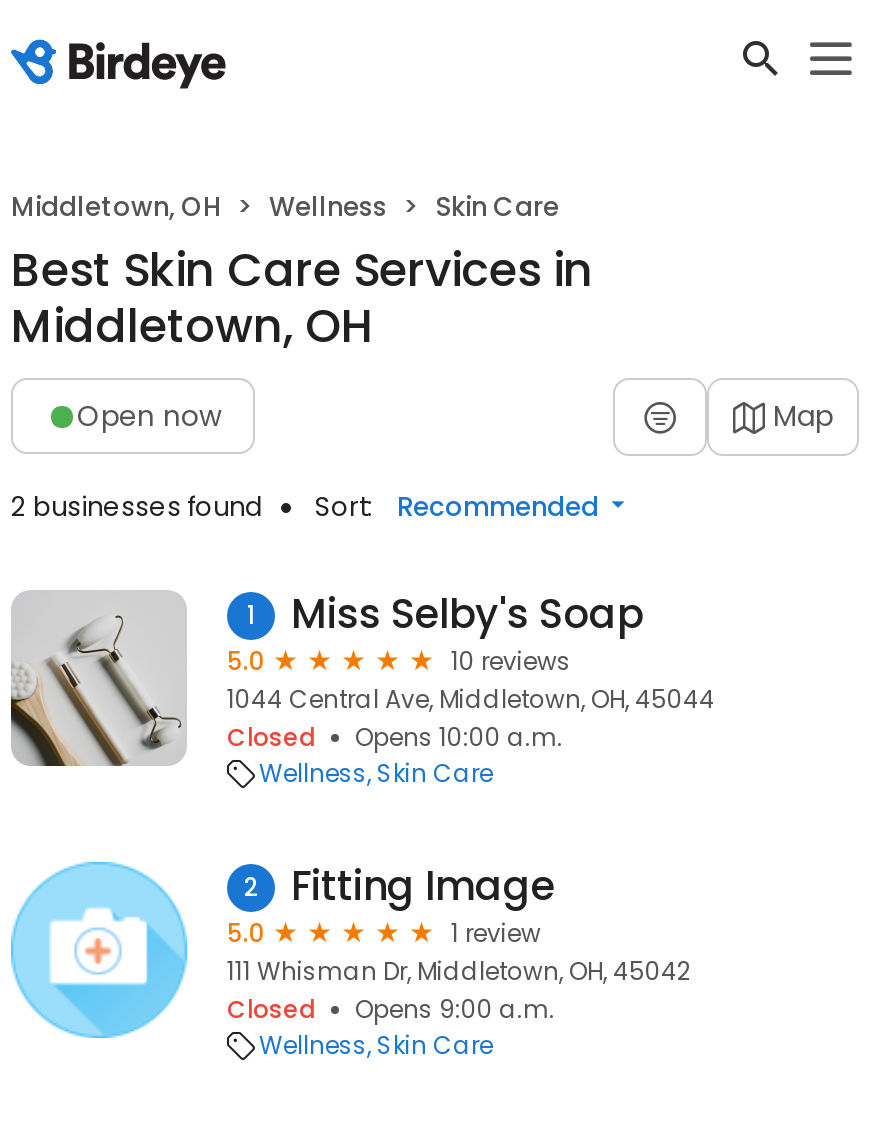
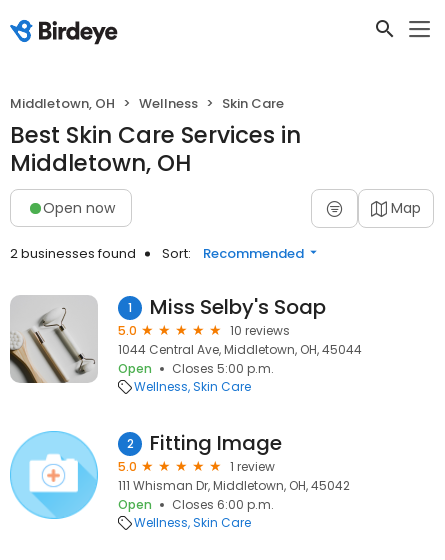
[227,720,563,754] Closed | Opens 10:00 a.m. -> [118,360,274,377] Open | Closes 5:00 p.m.
[227,992,555,1026] Closed | Opens 9:00 a.m. -> [118,496,274,513] Open | Closes 6:00 p.m.

